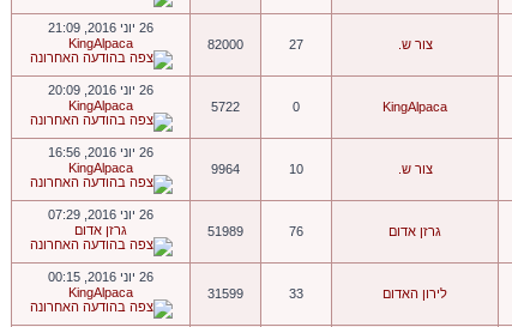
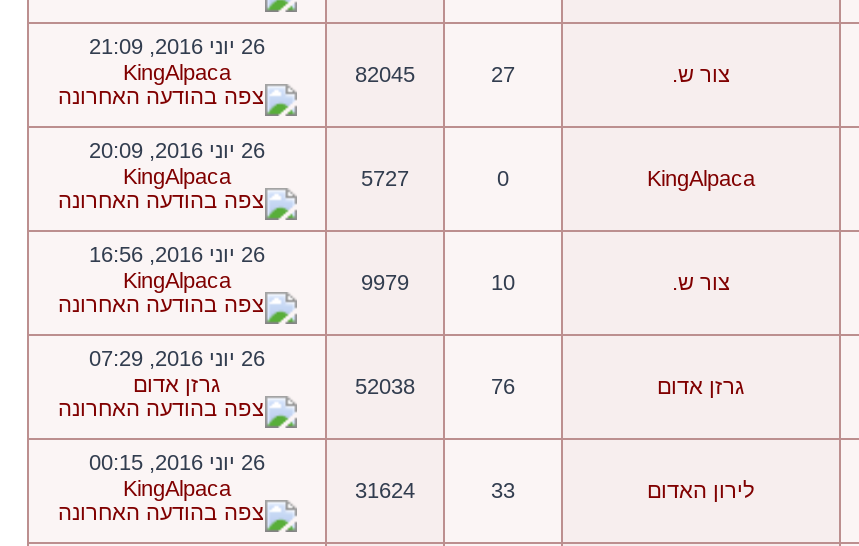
[207,37,243,52] 82000 -> [355,62,415,86] 82045
[211,99,240,114] 5722 -> [361,166,409,190] 5727
[211,162,240,176] 9964 -> [361,270,409,294] 9979
[207,224,243,238] 51989 -> [355,374,415,398] 52038
[207,286,243,301] 31599 -> [355,478,415,502] 31624

